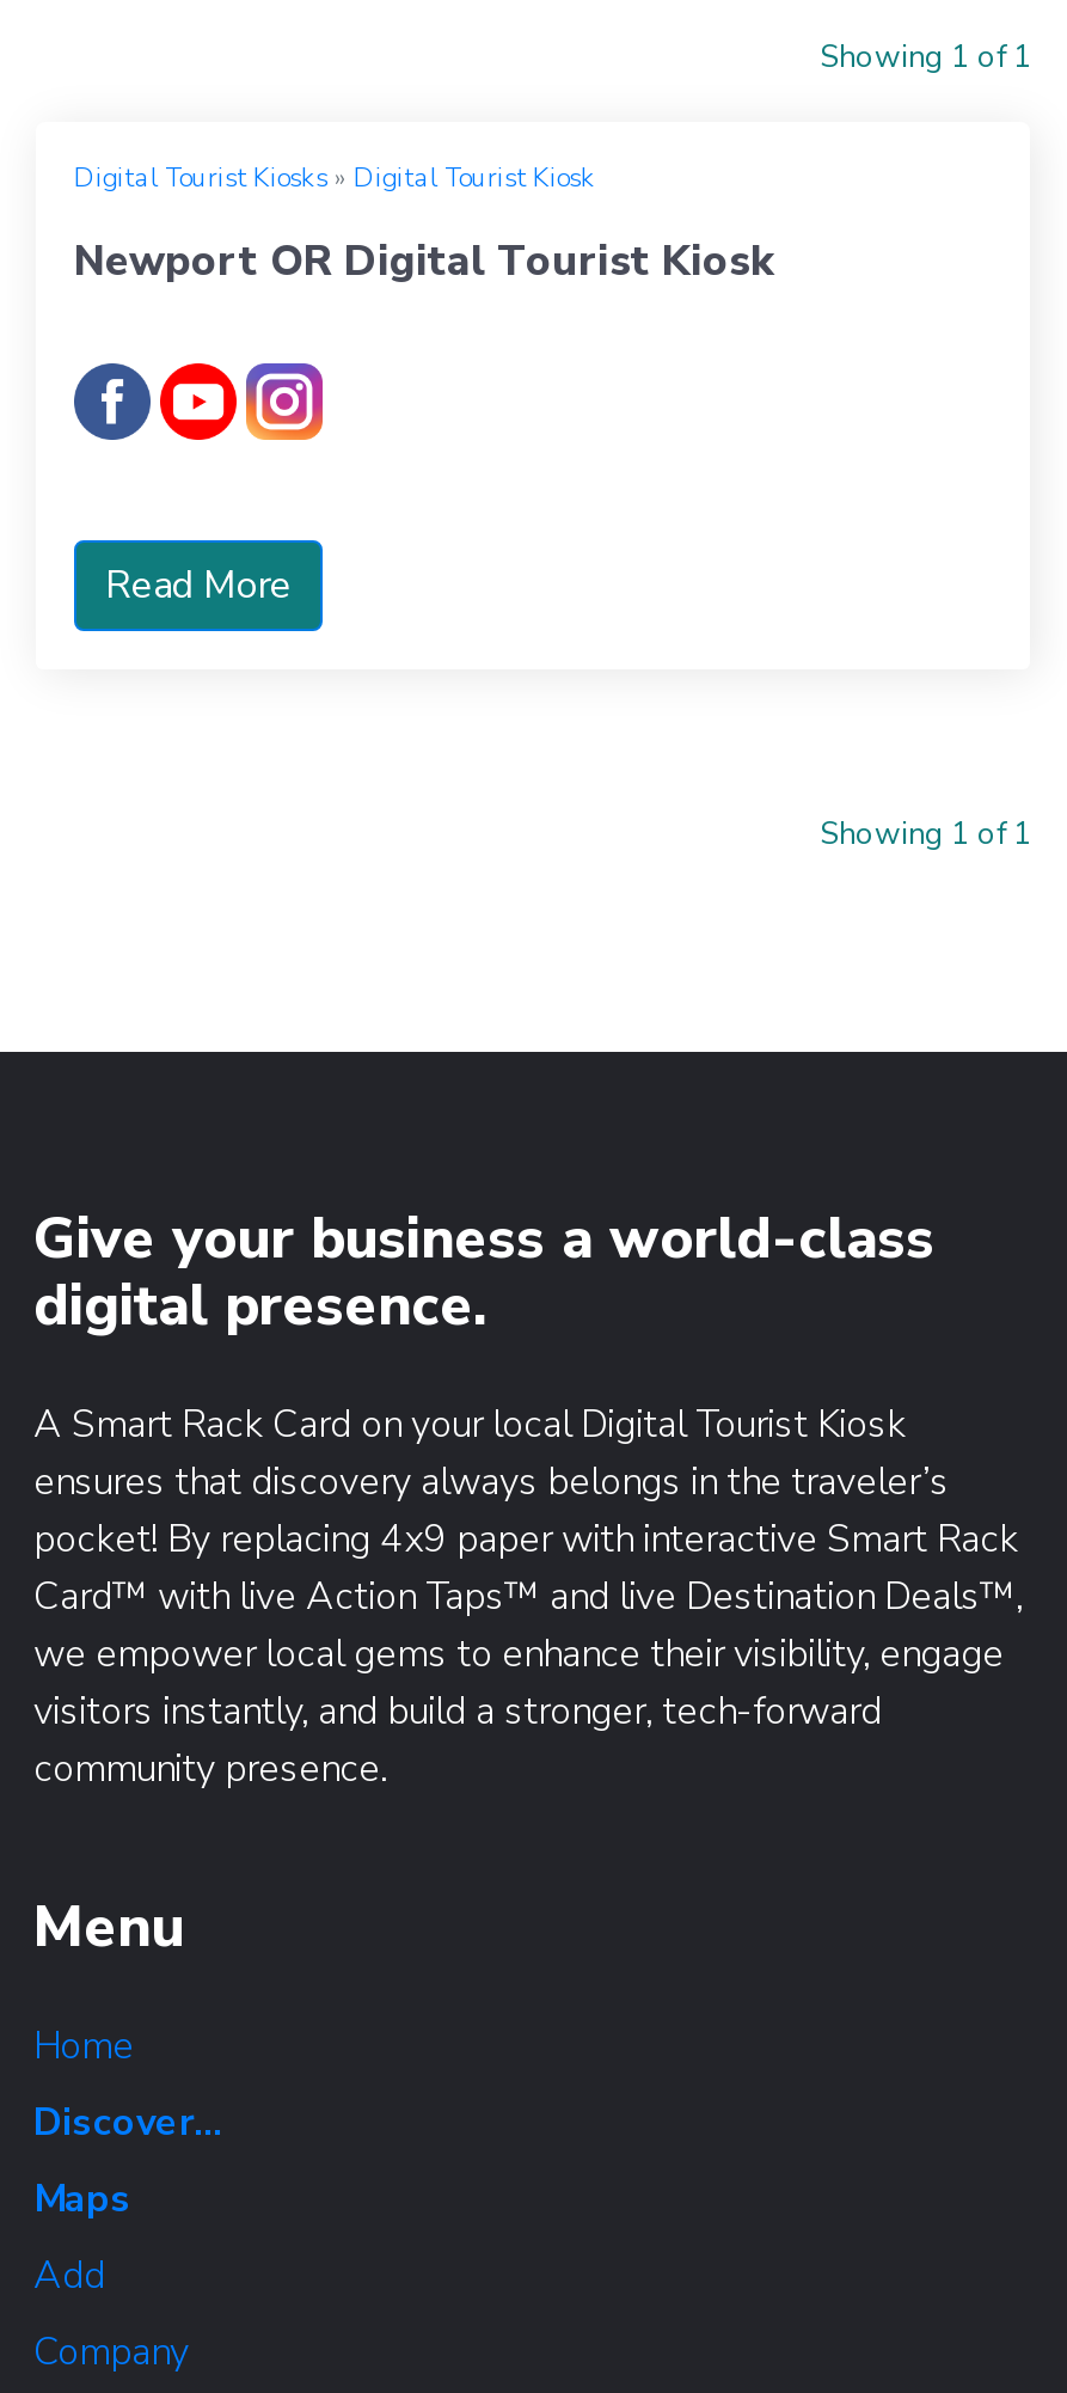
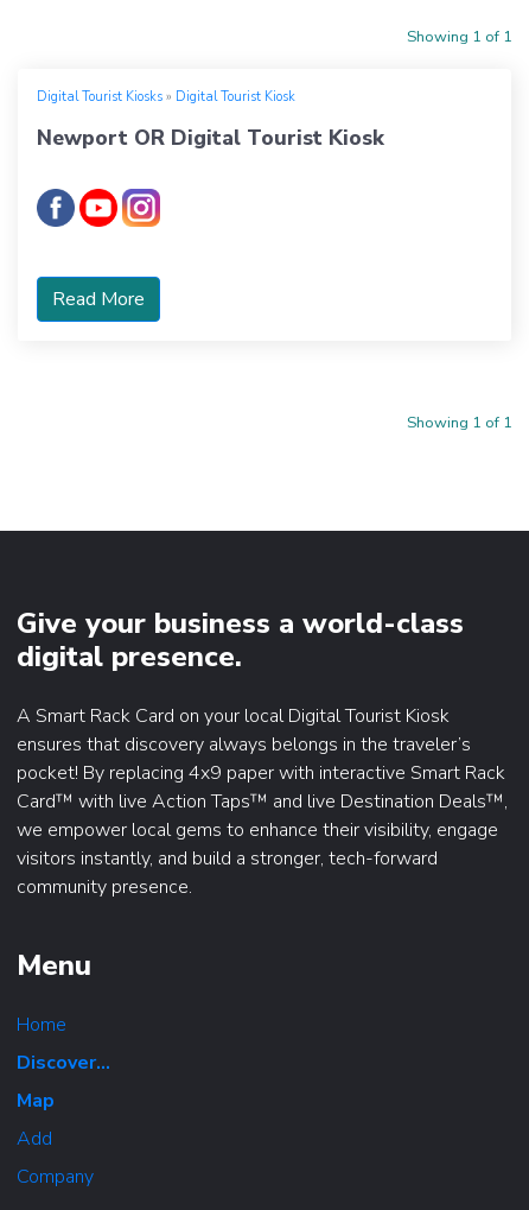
[33,2172,131,2225] Maps -> [17,1087,55,1113] Map

